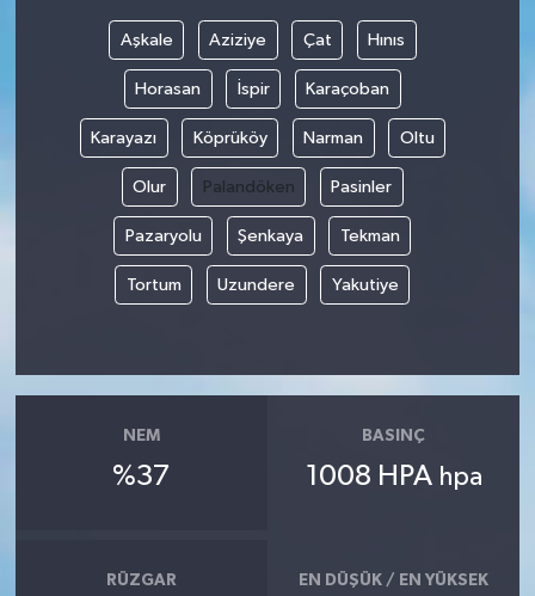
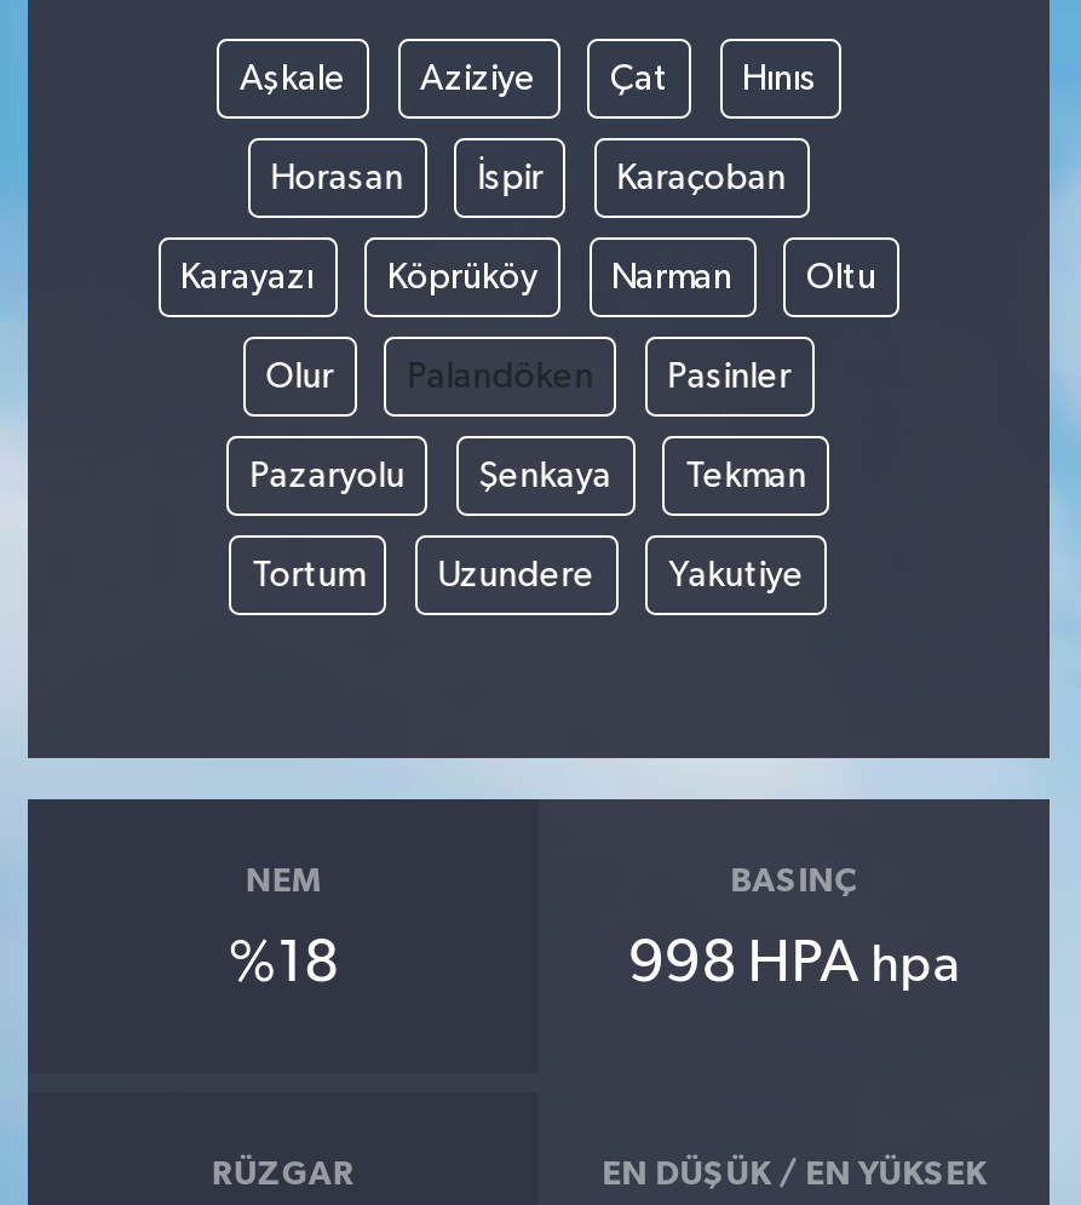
[112,463,171,491] %37 -> [229,936,337,994] %18
[305,463,482,491] 1008 HPA hpa -> [629,936,960,994] 998 HPA hpa

